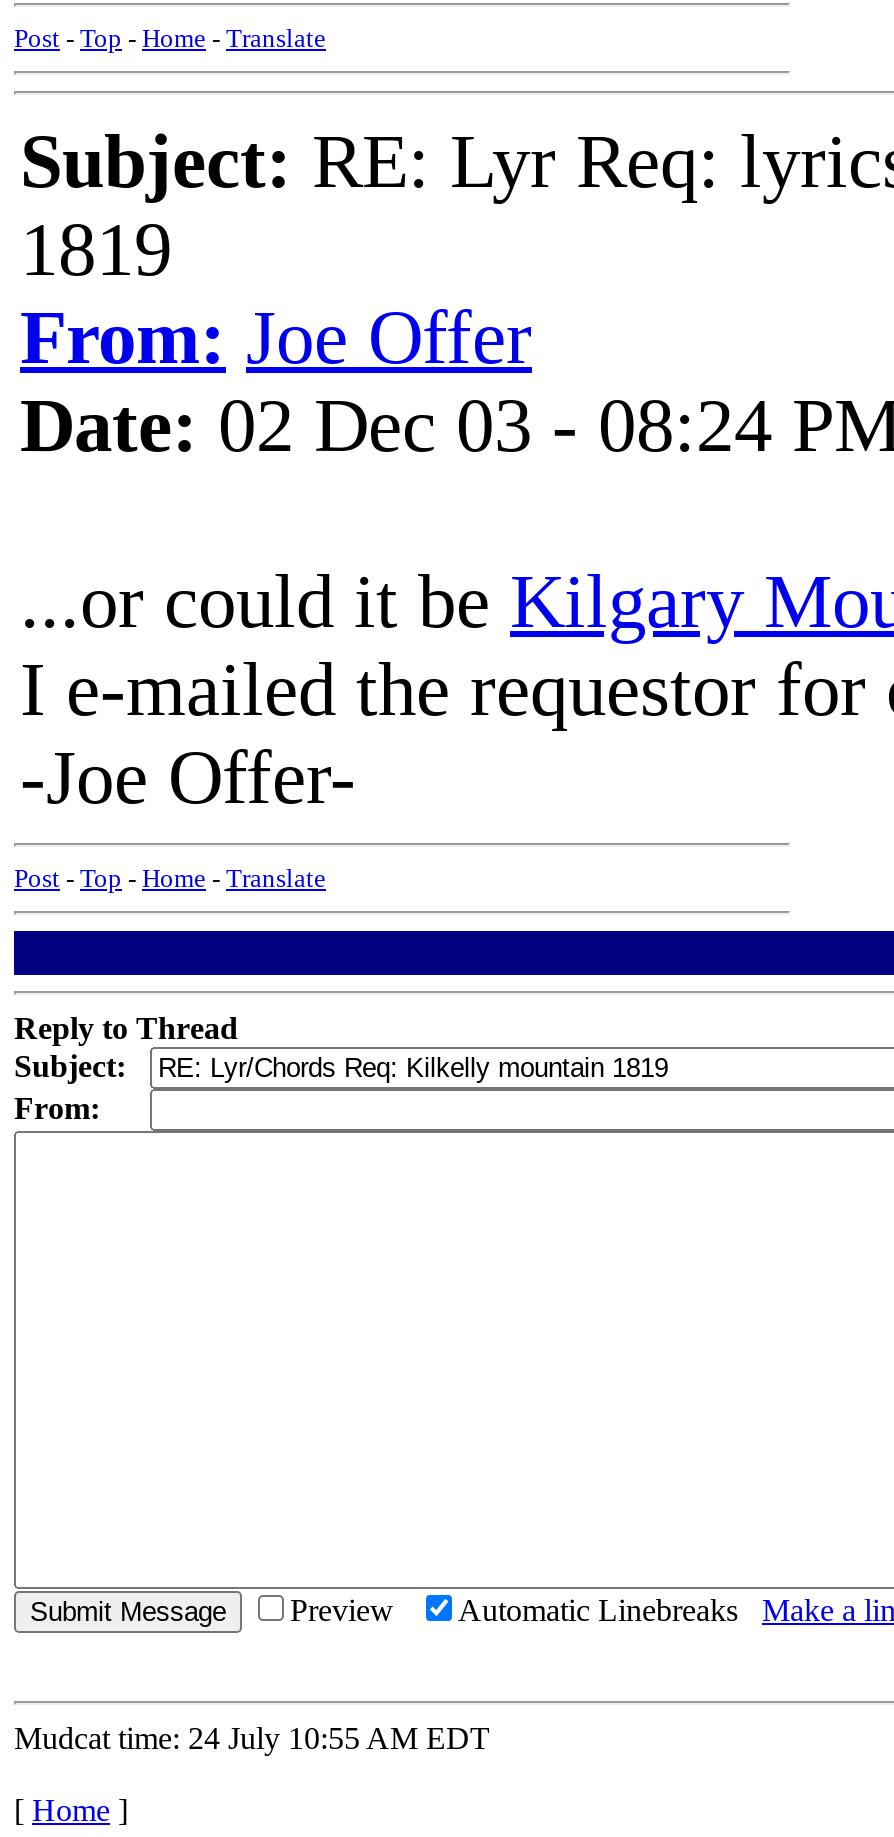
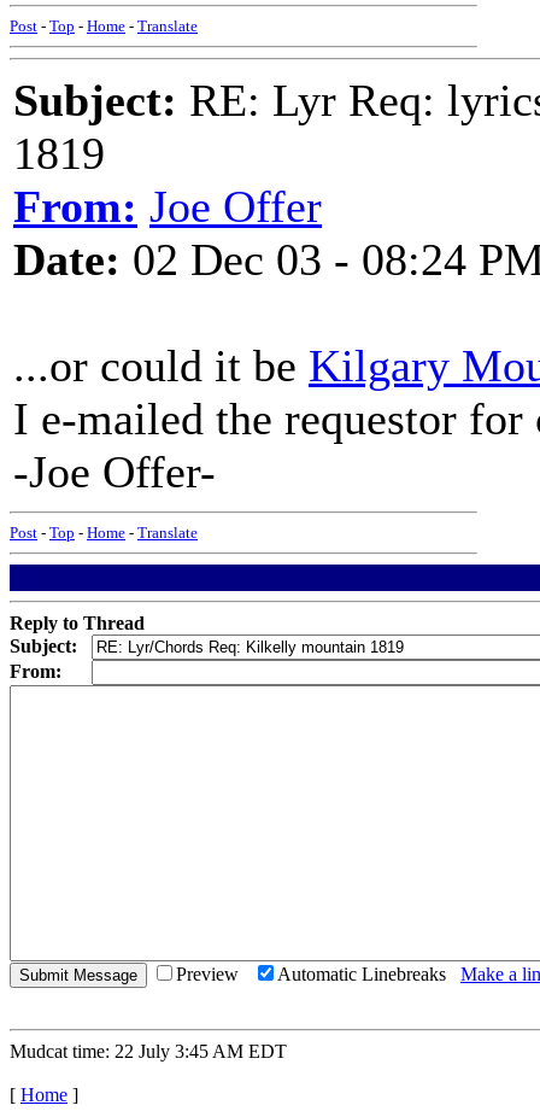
[14,1721,490,1755] Mudcat time: 24 July 10:55 AM EDT -> [10,1041,287,1062] Mudcat time: 22 July 3:45 AM EDT

